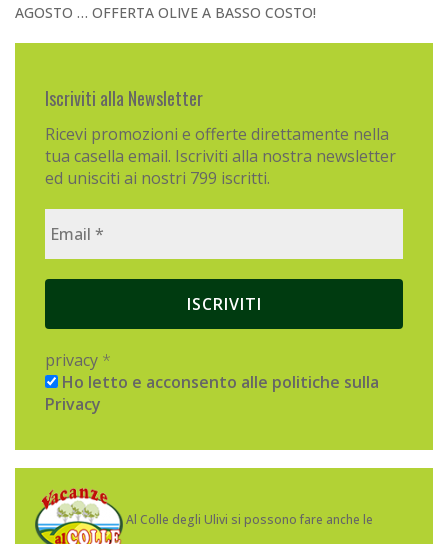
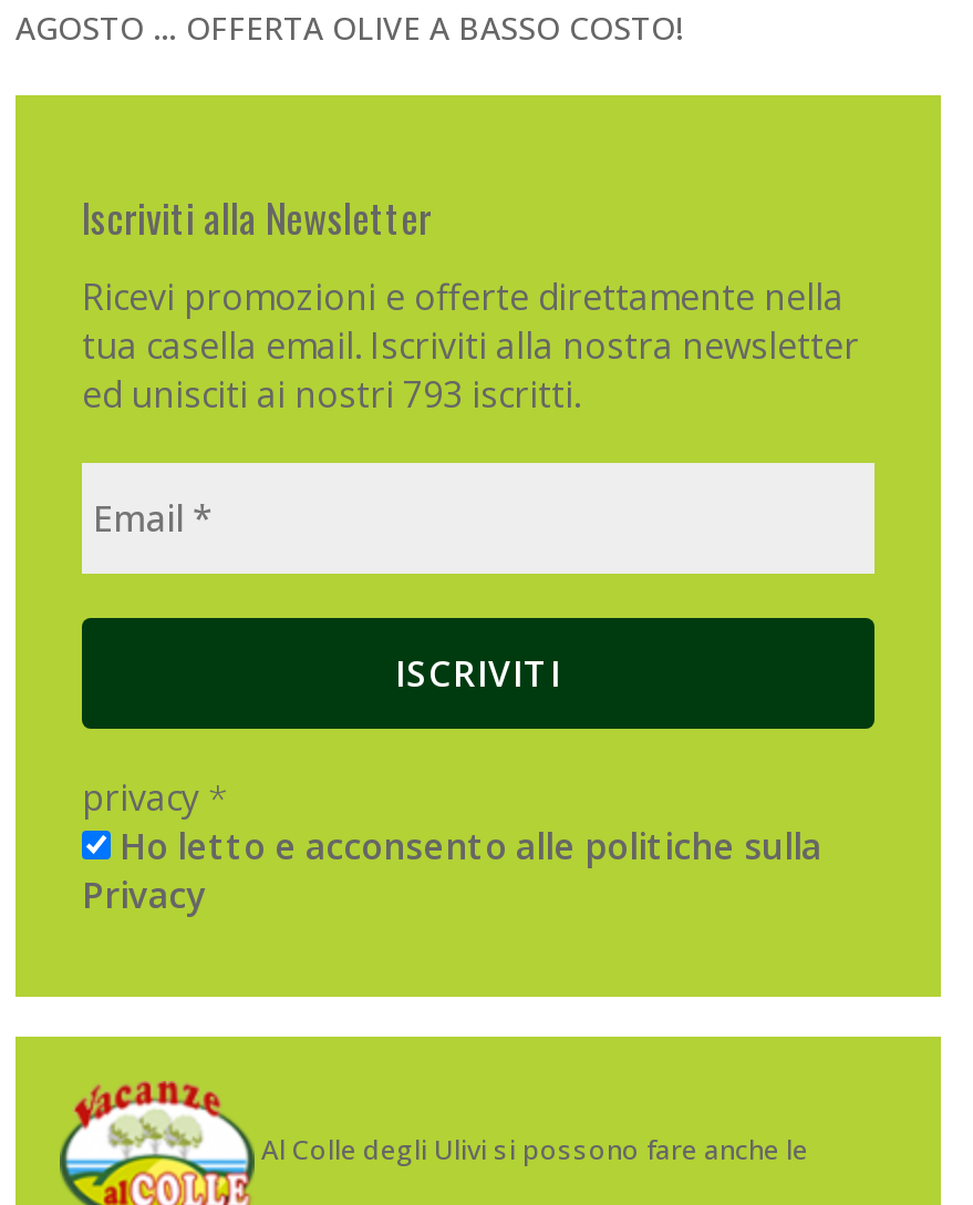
[45,167,270,189] ed unisciti ai nostri 799 iscritti. -> [82,370,580,419] ed unisciti ai nostri 793 iscritti.

